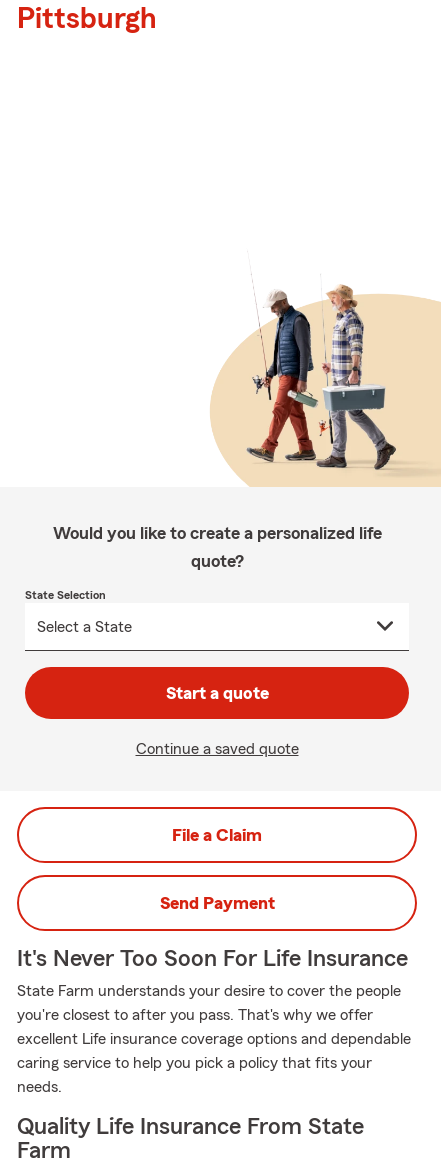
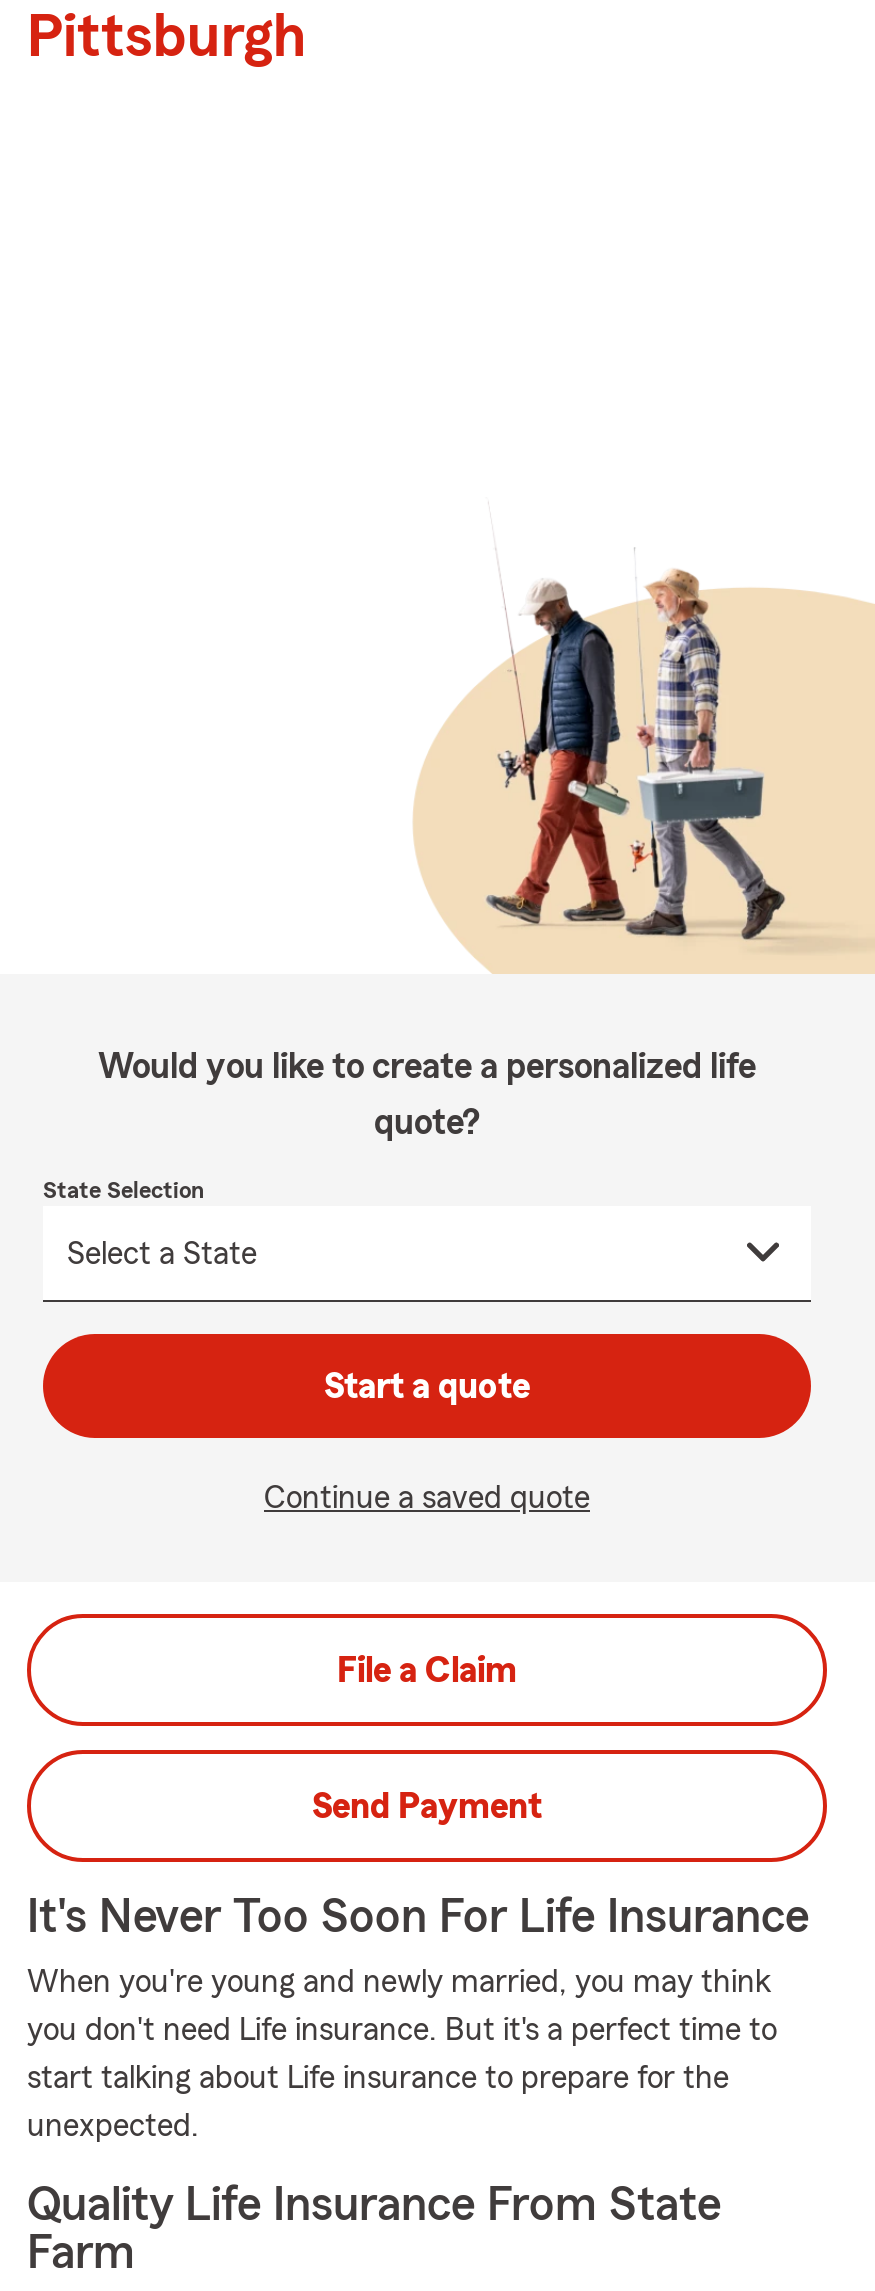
[17,983,411,1095] State Farm understands your desire to cover the people | you're closest to after you pass. That's why we offer | excellent Life insurance coverage options and dependable | caring service to help you pick a policy that fits your | needs. -> [27,1966,777,2142] When you're young and newly married, you may think | you don't need Life insurance. But it's a perfect time to | start talking about Life insurance to prepare for the | unexpected.

